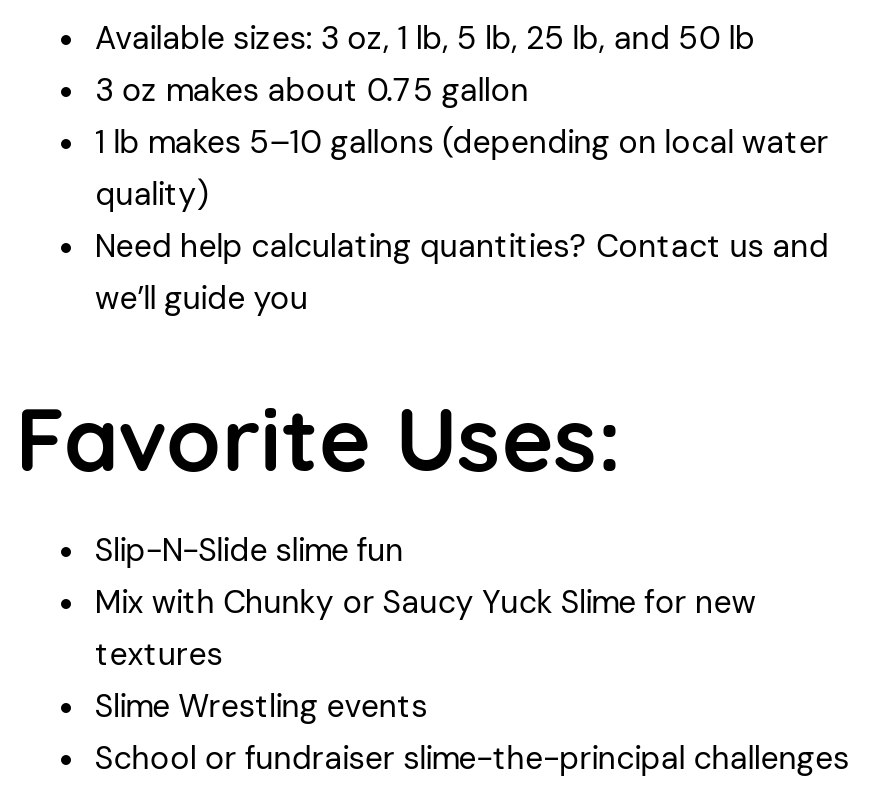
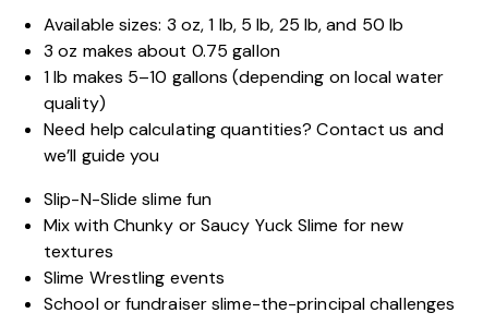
[15,384,620,494] Favorite Uses: -> none

